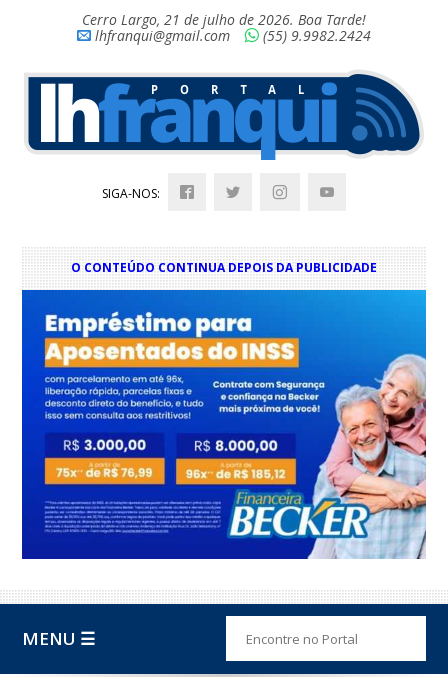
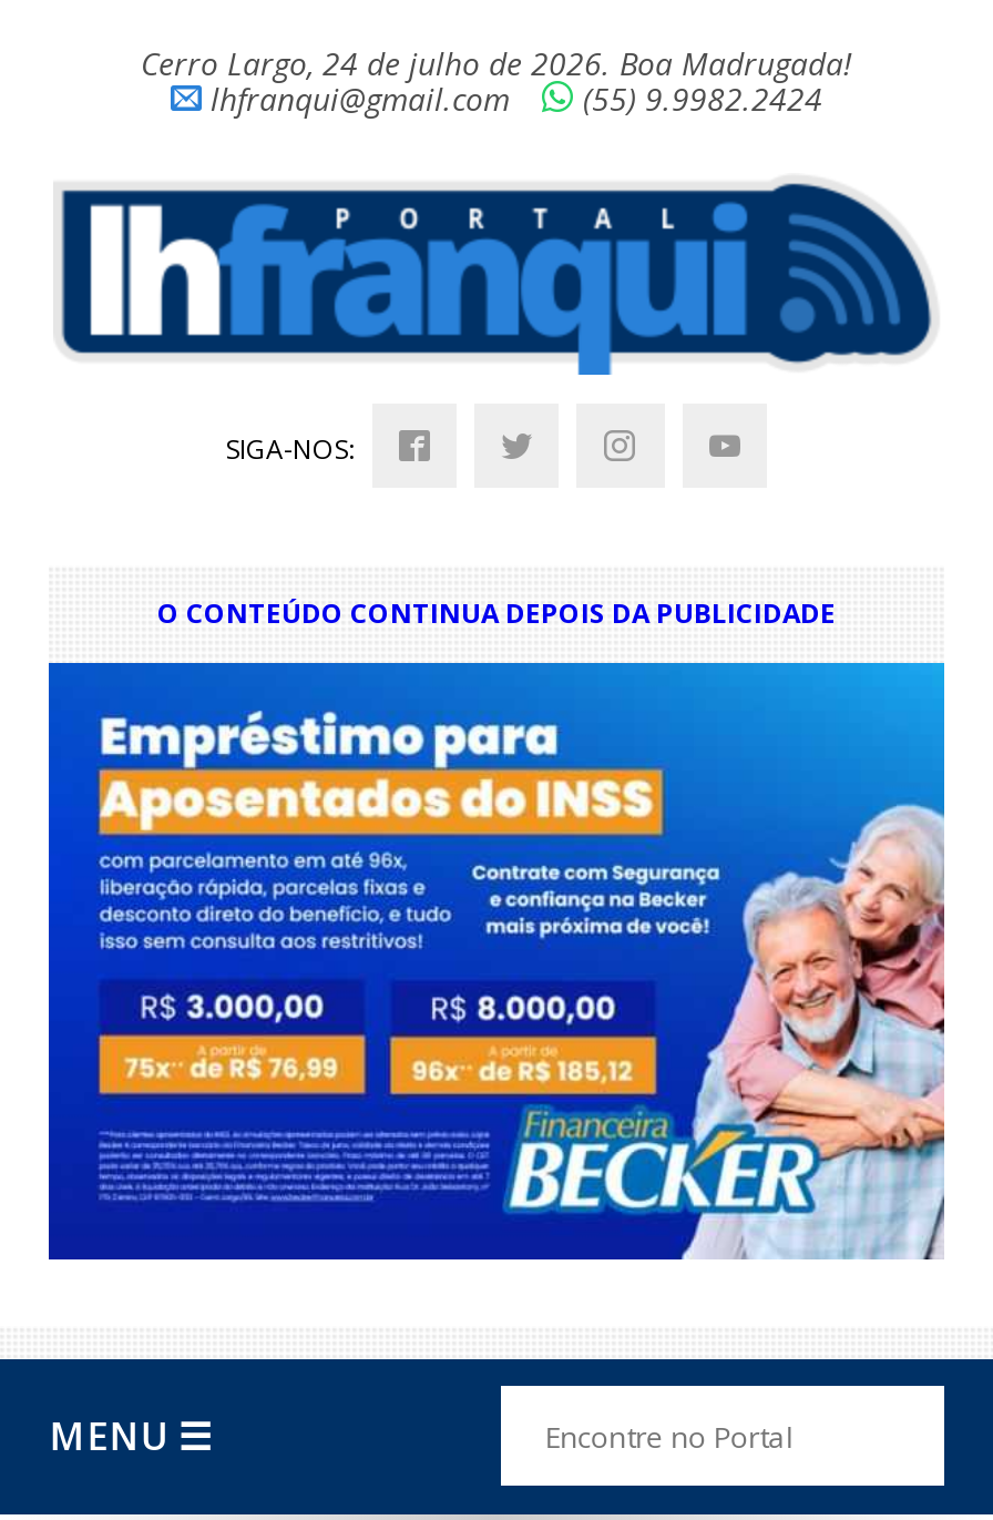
[82,10,366,29] Cerro Largo, 21 de julho de 2026. Boa Tarde! -> [141,42,852,84] Cerro Largo, 24 de julho de 2026. Boa Madrugada!

